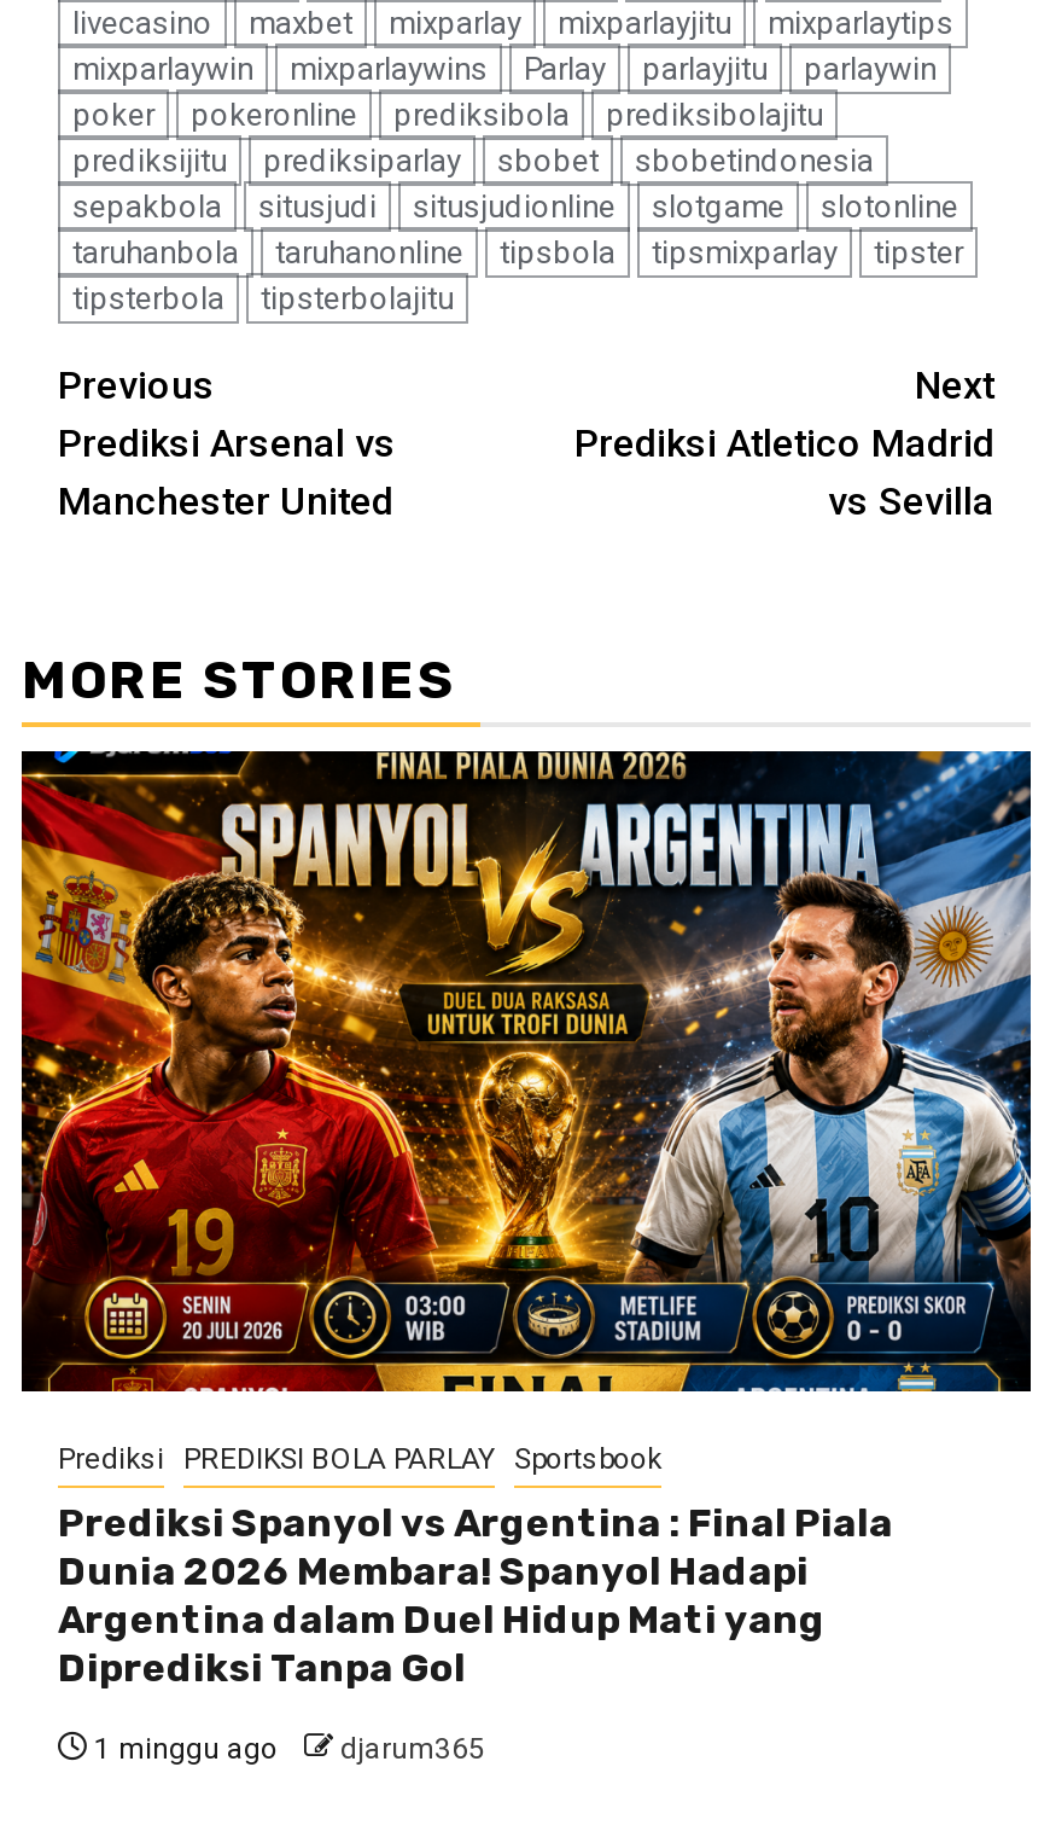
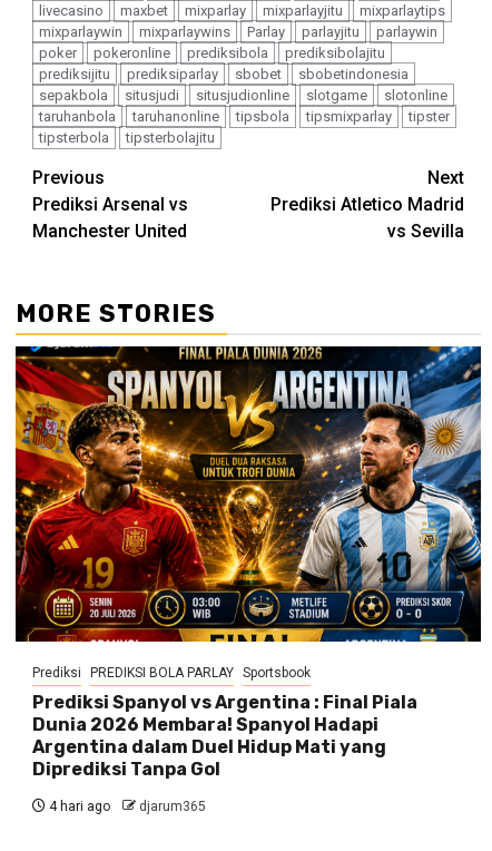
[87,1733,485,1767] 1 minggu ago djarum365 -> [46,799,206,815] 4 hari ago djarum365

